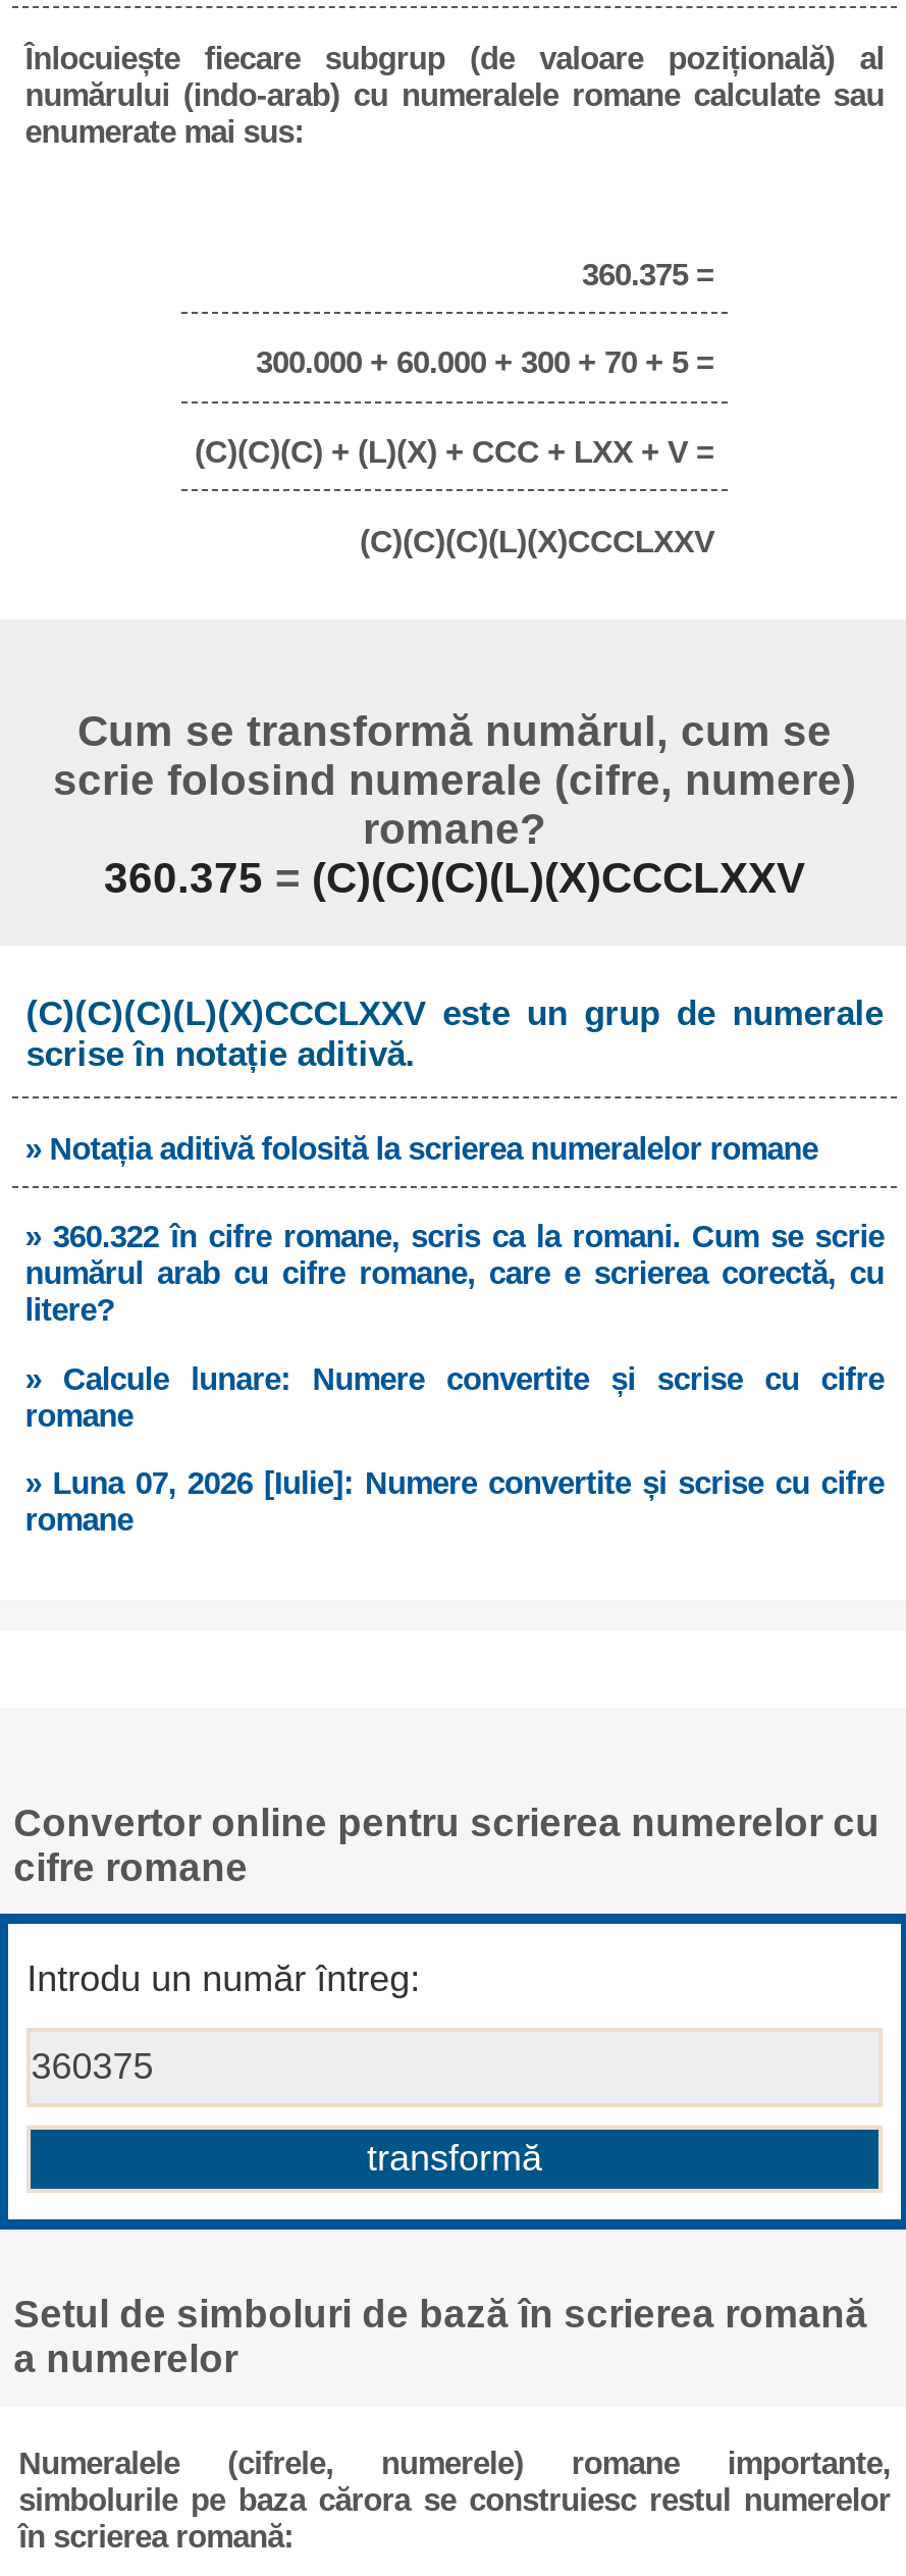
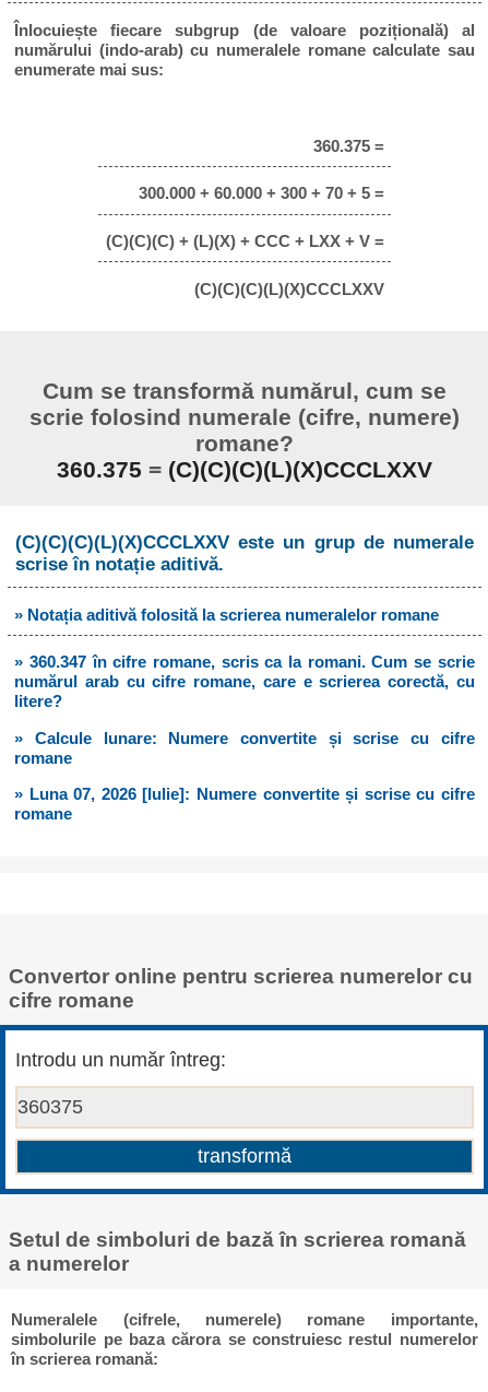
[25,1220,884,1254] » 360.322 în cifre romane, scris ca la romani. Cum se scrie -> [14,653,475,671] » 360.347 în cifre romane, scris ca la romani. Cum se scrie

